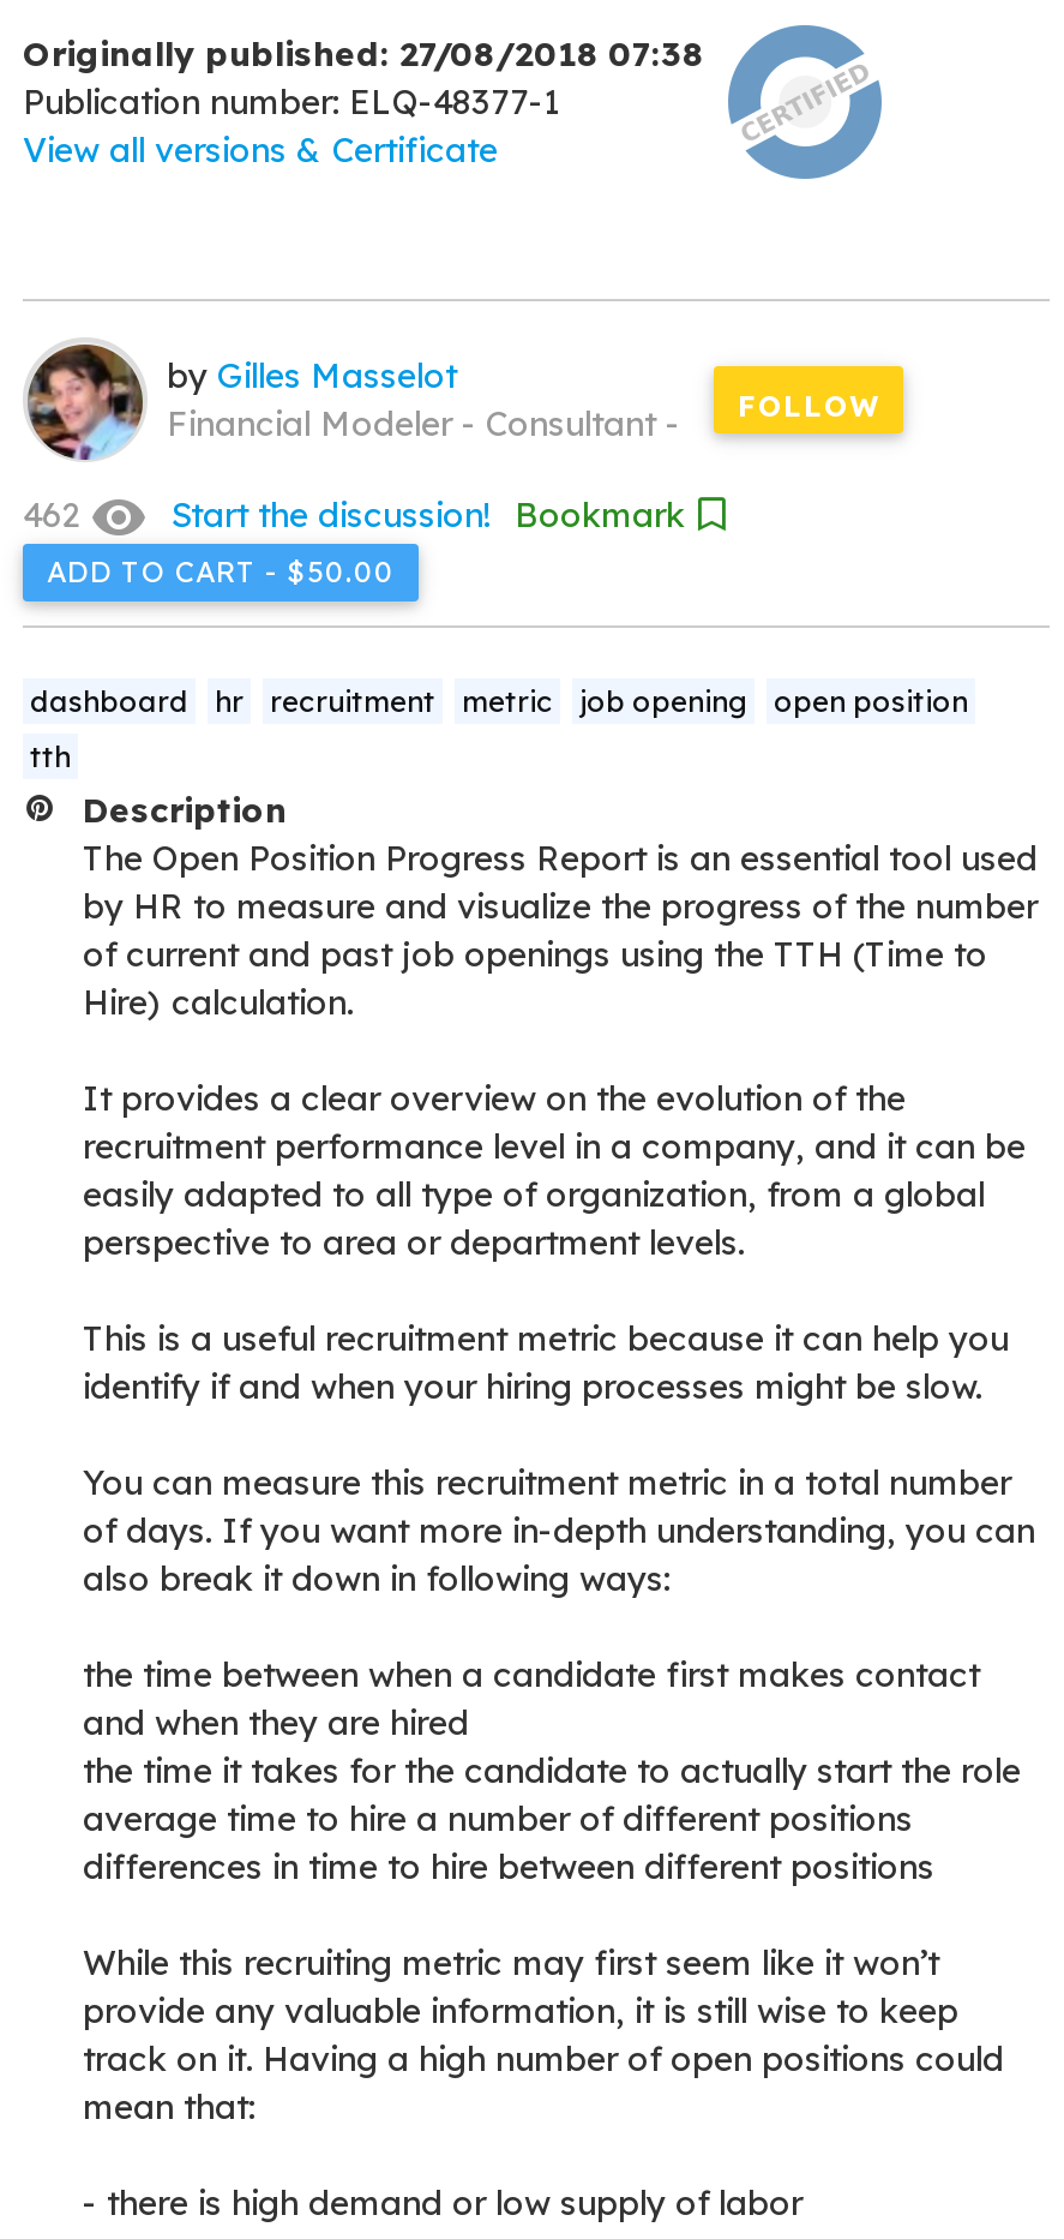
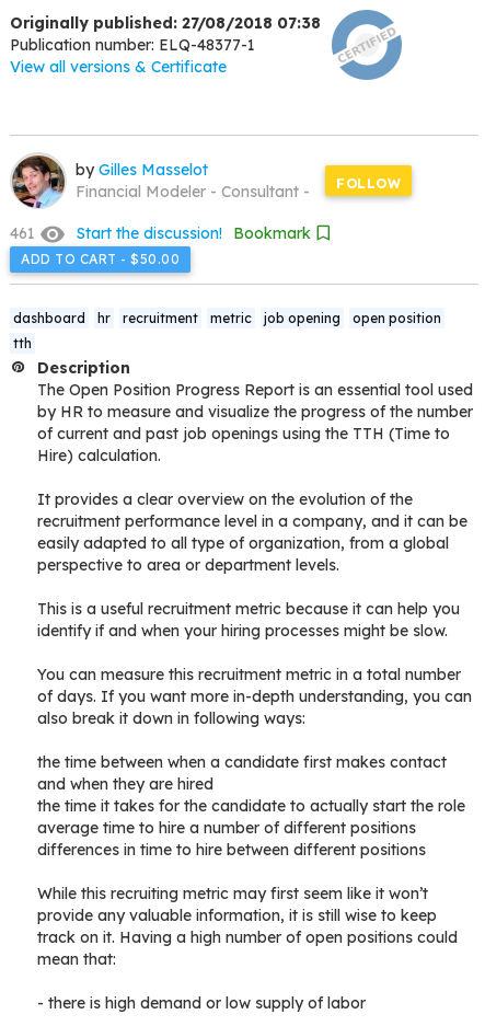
[23,489,695,547] 462 remove_red_eye Start the discussion! Bookmark -> [10,222,315,248] 461 remove_red_eye Start the discussion! Bookmark

